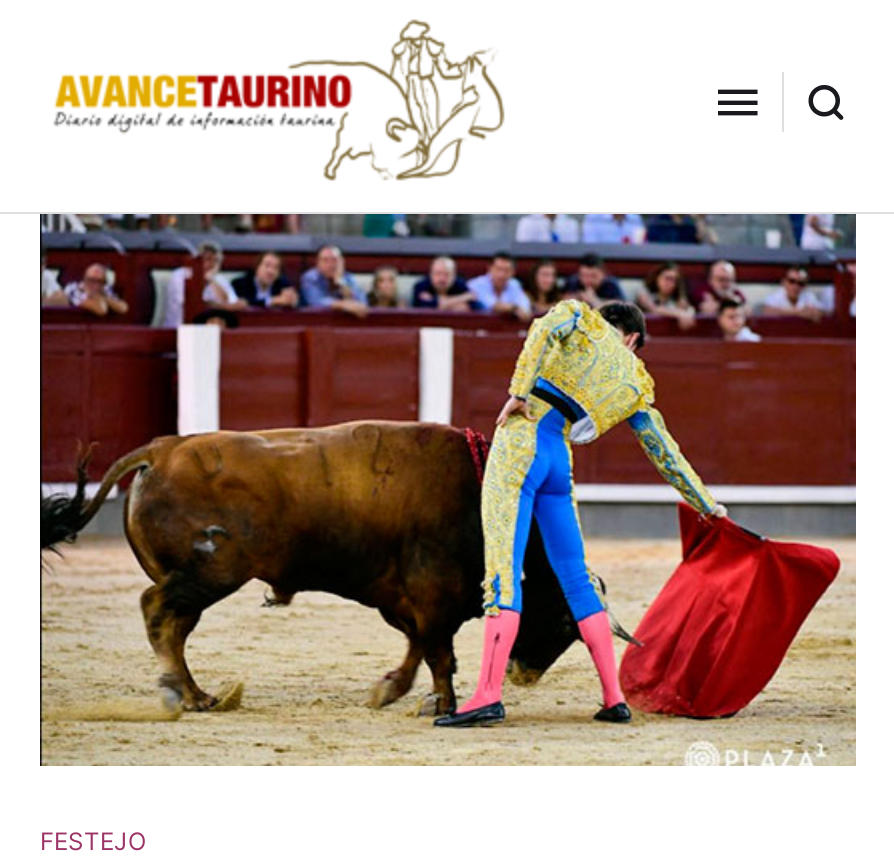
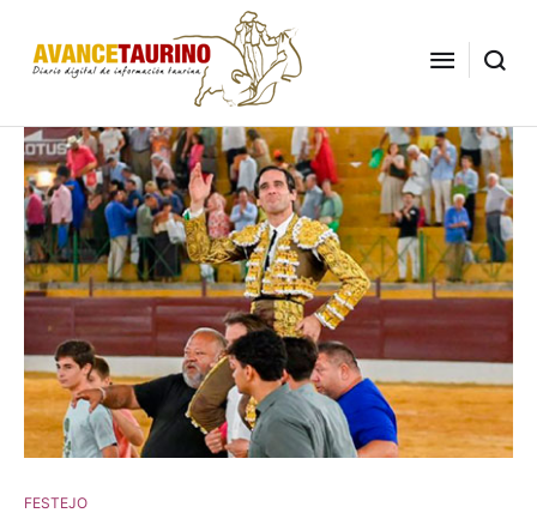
[38,212,858,768] [image] -> [23,126,514,459] [image]

